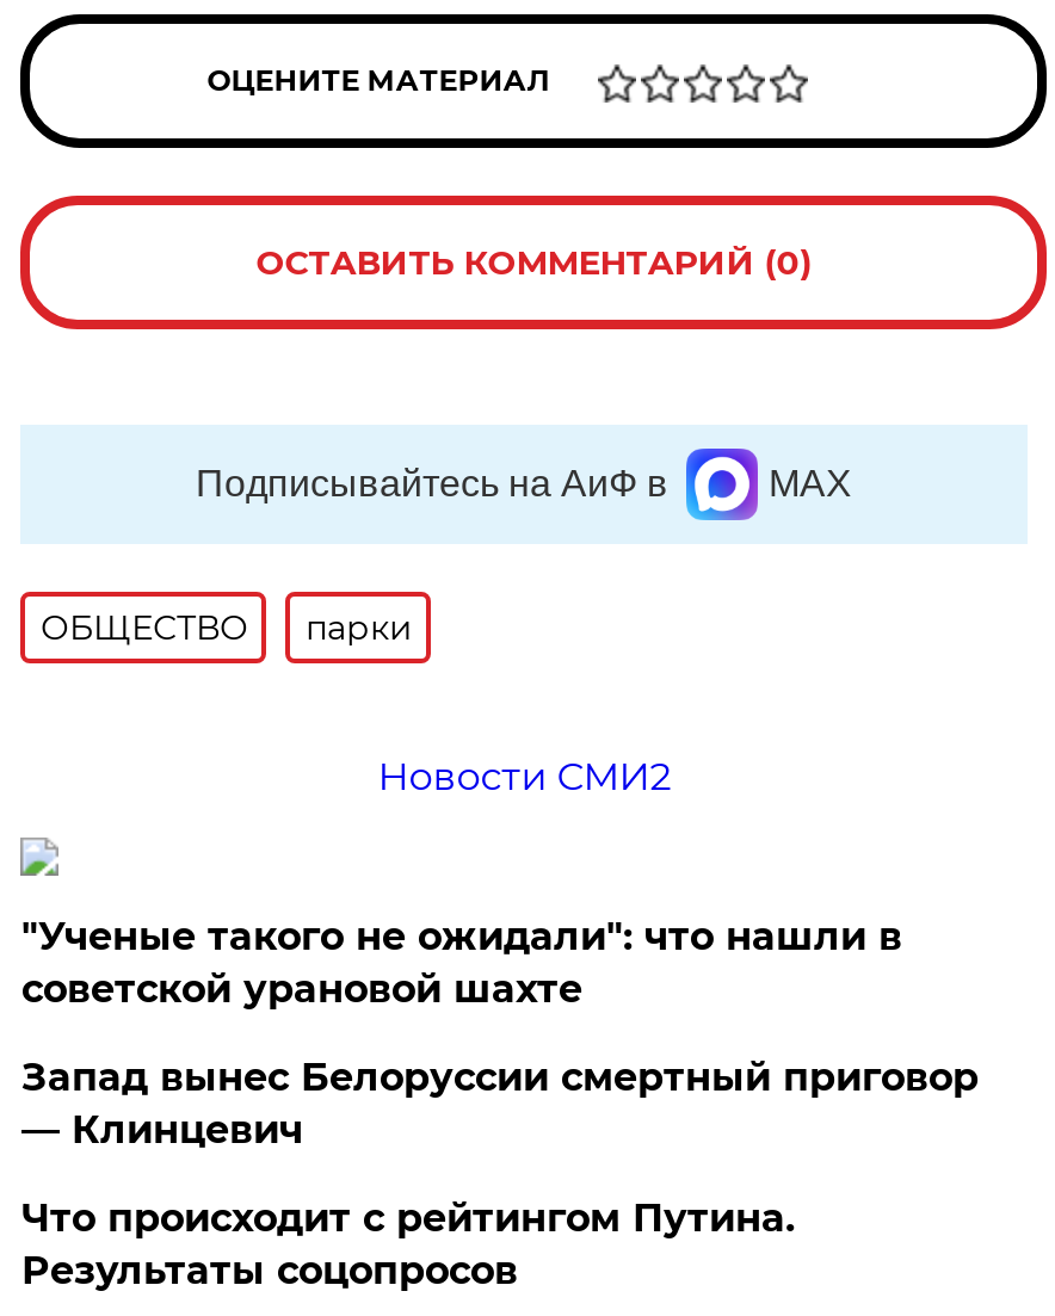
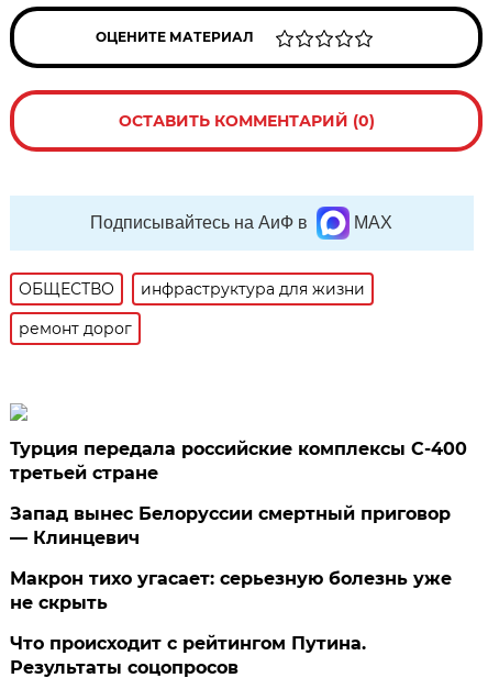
[305,606,413,649] парки -> [141,279,365,299] инфраструктура для жизни
[378,754,671,799] Новости СМИ2 -> [19,319,132,338] ремонт дорог
[21,914,902,1012] "Ученые такого не ожидали": что нашли в | советской урановой шахте -> [10,438,468,484] Турция передала российские комплексы С-400 | третьей стране
none -> [10,568,452,613] Макрон тихо угасает: серьезную болезнь уже | не скрыть

